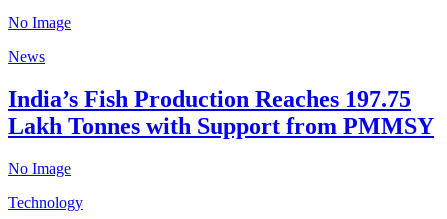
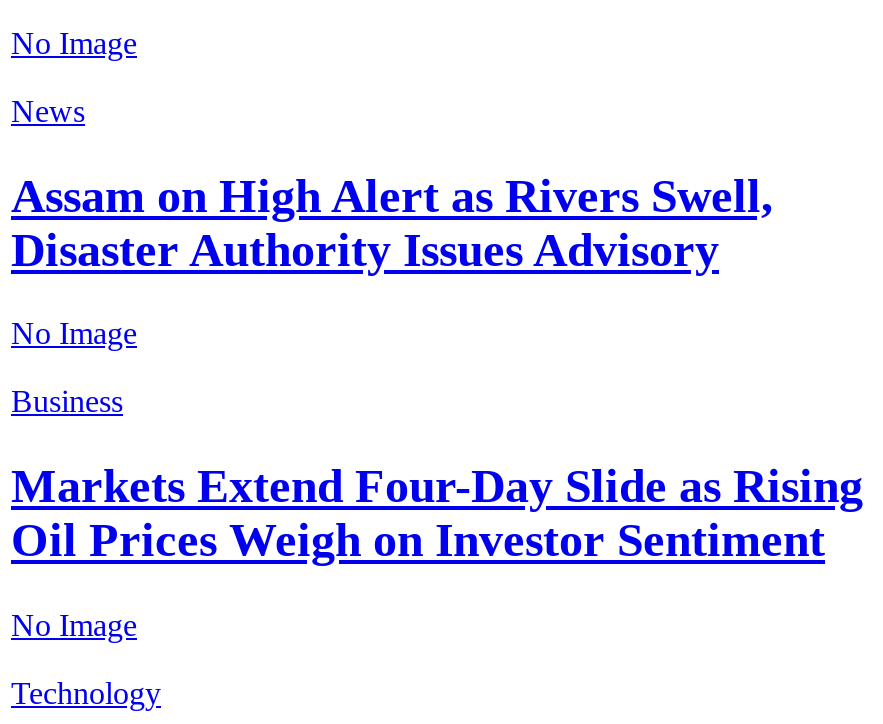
[8,86,434,139] India’s Fish Production Reaches 197.75 | Lakh Tonnes with Support from PMMSY -> [11,169,863,567] Assam on High Alert as Rivers Swell, | Disaster Authority Issues Advisory | No Image | Business | Markets Extend Four-Day Slide as Rising | Oil Prices Weigh on Investor Sentiment

